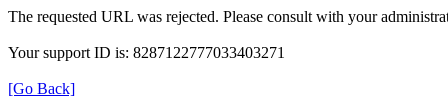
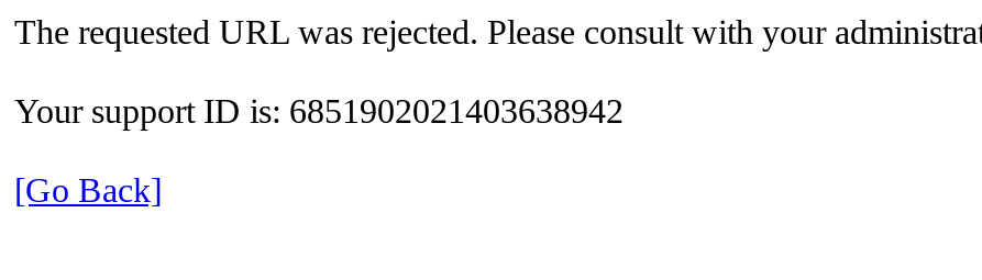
[8,44,285,61] Your support ID is: 8287122777033403271 -> [14,92,624,130] Your support ID is: 6851902021403638942

